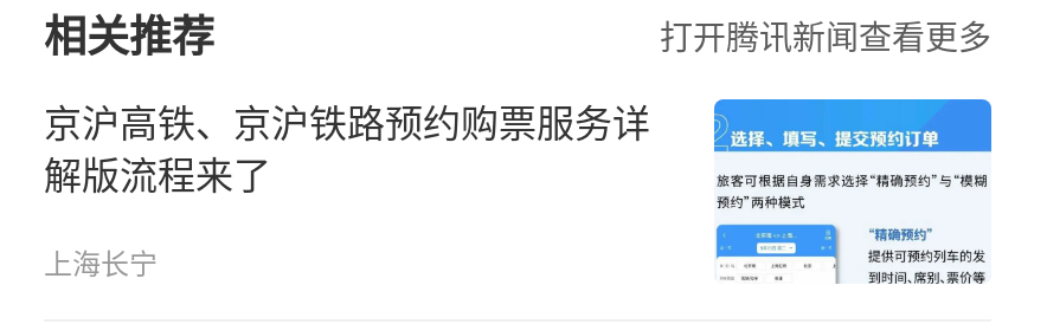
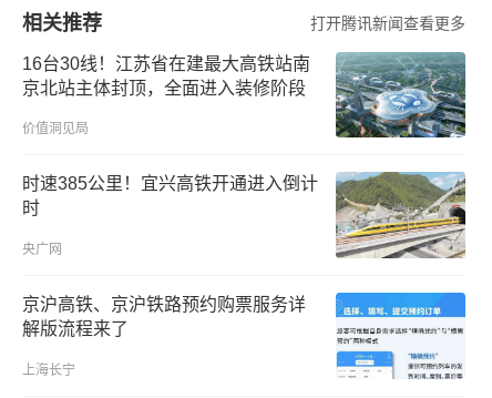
none -> [22,52,467,257] [image] | 16台30线！江苏省在建最大高铁站南 | 京北站主体封顶，全面进入装修阶段 | 价值洞见局 | 时速385公里！宜兴高铁开通进入倒计 | 时 | 央广网
none -> [335,171,467,259] [image]

